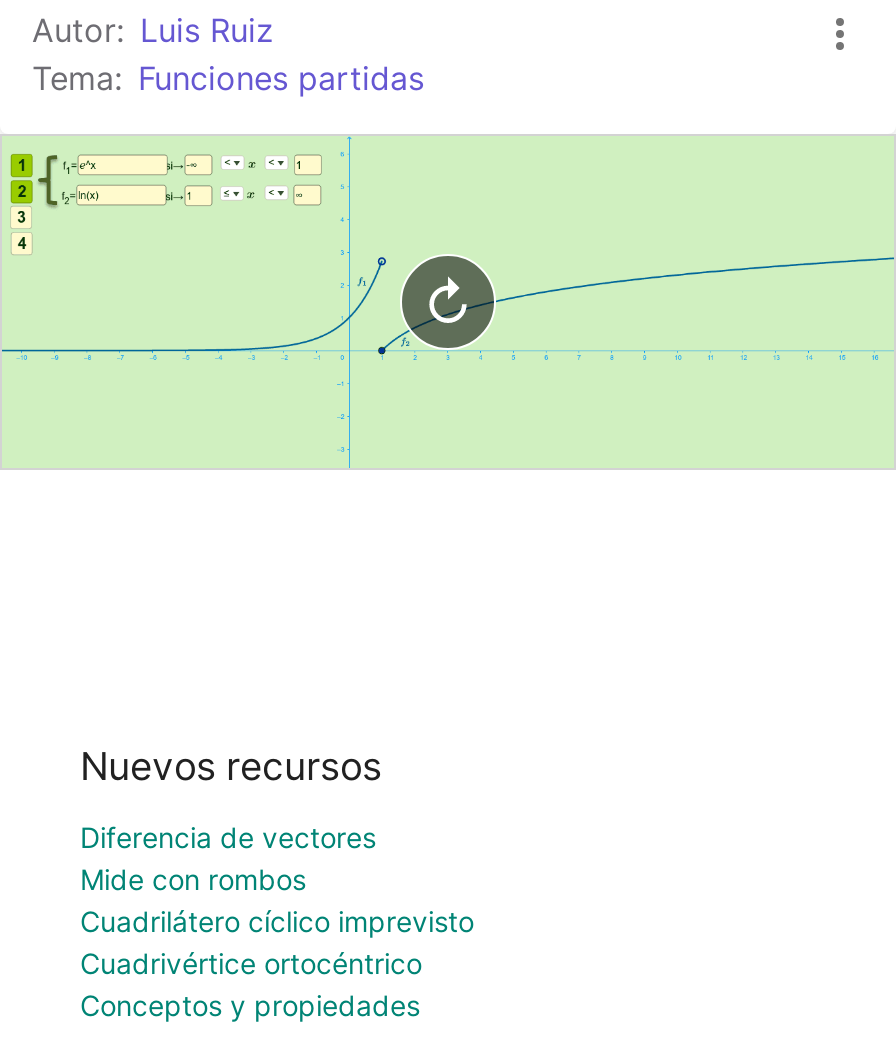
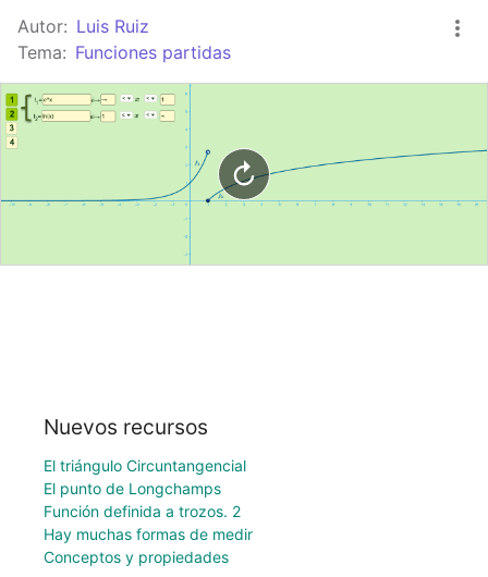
[80,820,474,980] Diferencia de vectores | Mide con rombos | Cuadrilátero cíclico imprevisto | Cuadrivértice ortocéntrico -> [44,456,253,543] El triángulo Circuntangencial | El punto de Longchamps | Función definida a trozos. 2 | Hay muchas formas de medir

